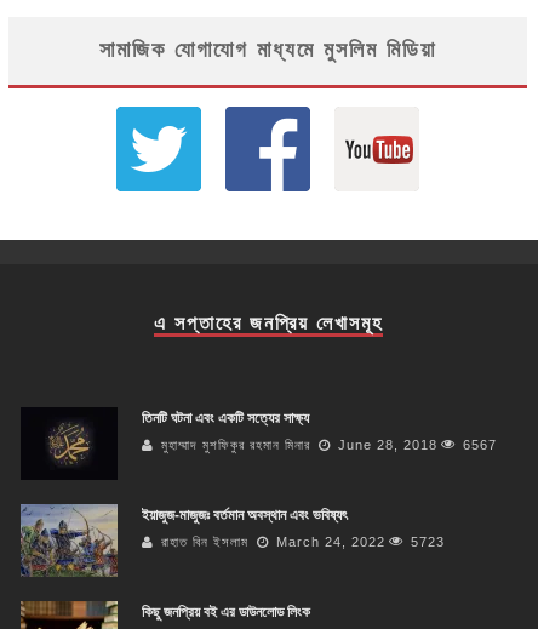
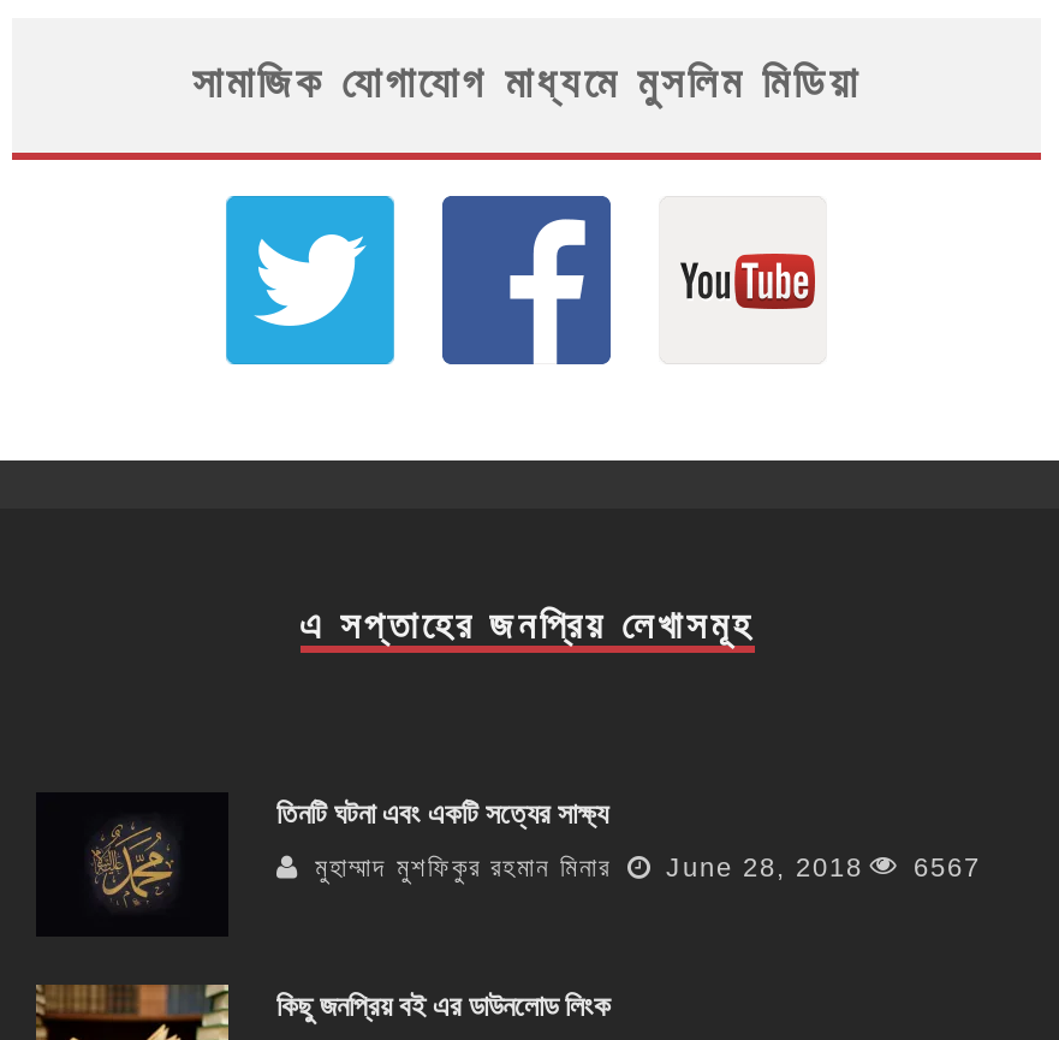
[19,503,445,577] [image] | ইয়াজুজ-মাজুজঃ বর্তমান অবস্থান এবং ভবিষ্যৎ | রাহাত বিন ইসলাম | March 24, 2022 | 5723 -> none

